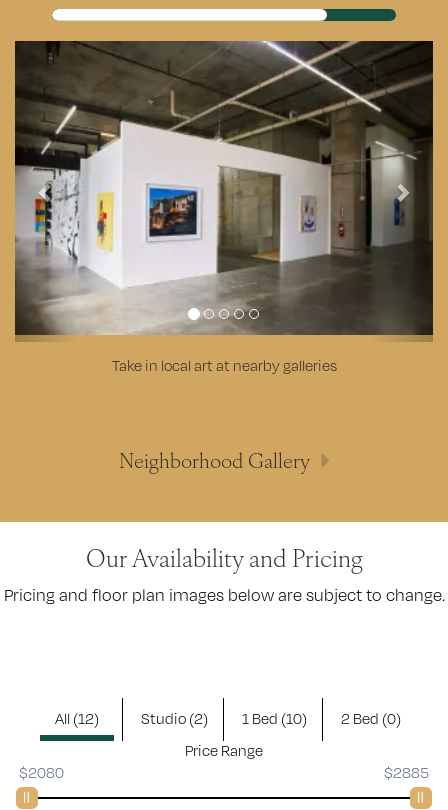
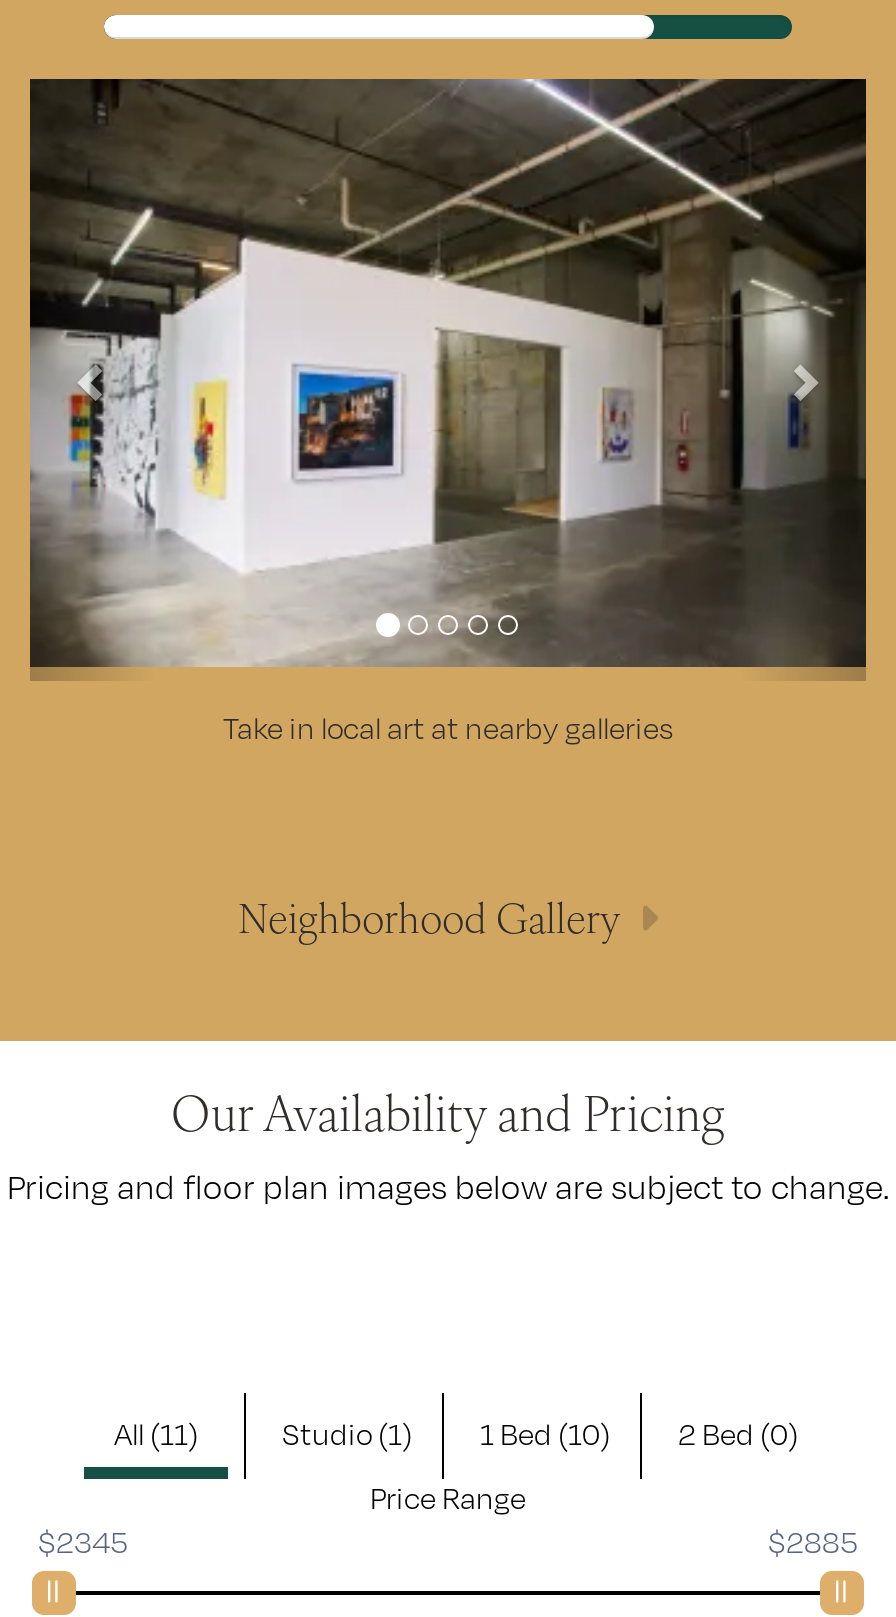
[55,710,99,727] All (12) -> [114,1417,198,1451] All (11)
[141,710,401,727] Studio (2) 1 Bed (10) 2 Bed (0) -> [282,1417,798,1451] Studio (1) 1 Bed (10) 2 Bed (0)
[19,764,64,781] $2080 -> [38,1525,128,1559] $2345

